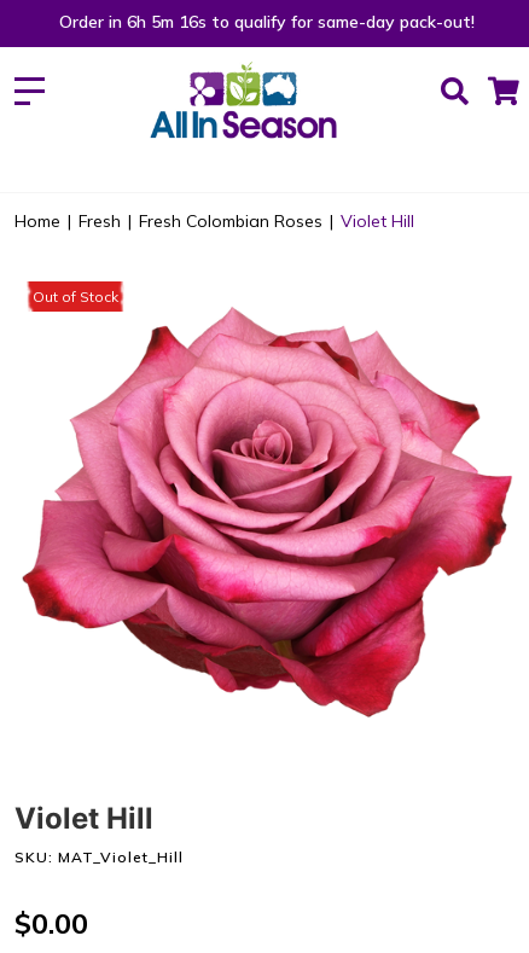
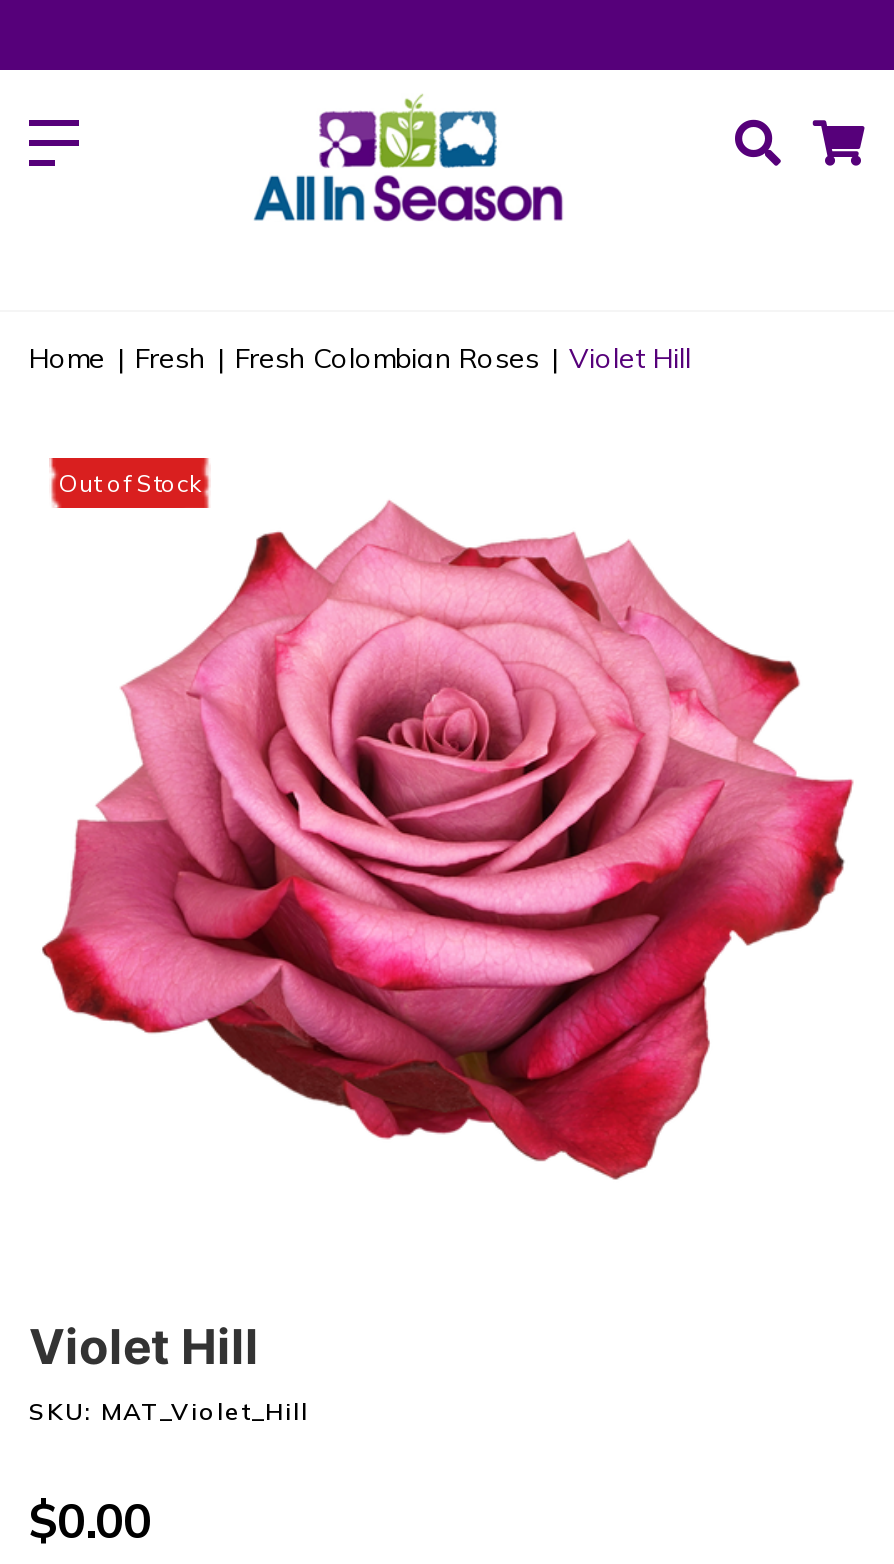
[59,11,475,33] Order in 6h 5m 16s to qualify for same-day pack-out! -> none

